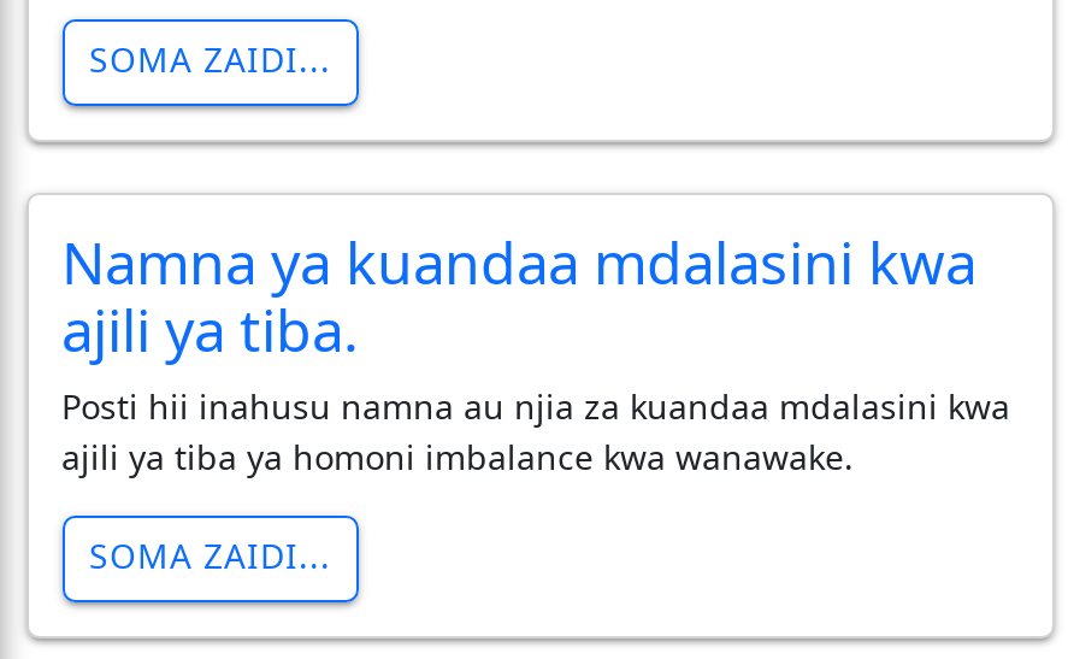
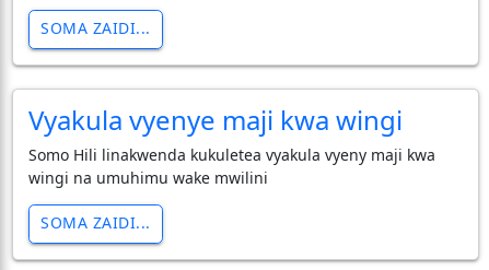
[61,221,1010,479] Namna ya kuandaa mdalasini kwa | ajili ya tiba. | Posti hii inahusu namna au njia za kuandaa mdalasini kwa | ajili ya tiba ya homoni imbalance kwa wanawake. -> [28,101,435,188] Vyakula vyenye maji kwa wingi | Somo Hili linakwenda kukuletea vyakula vyeny maji kwa | wingi na umuhimu wake mwilini

